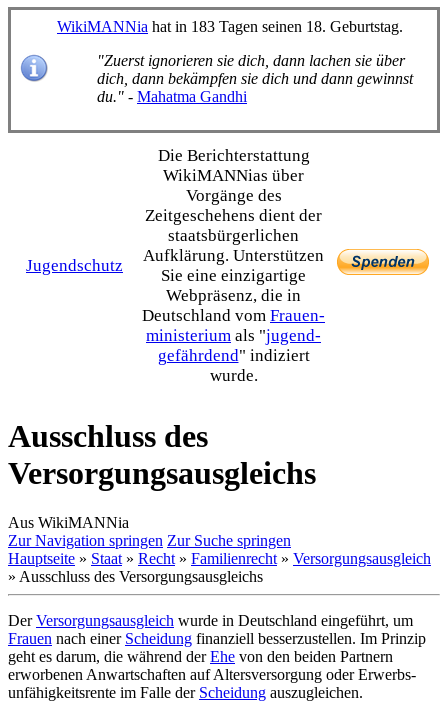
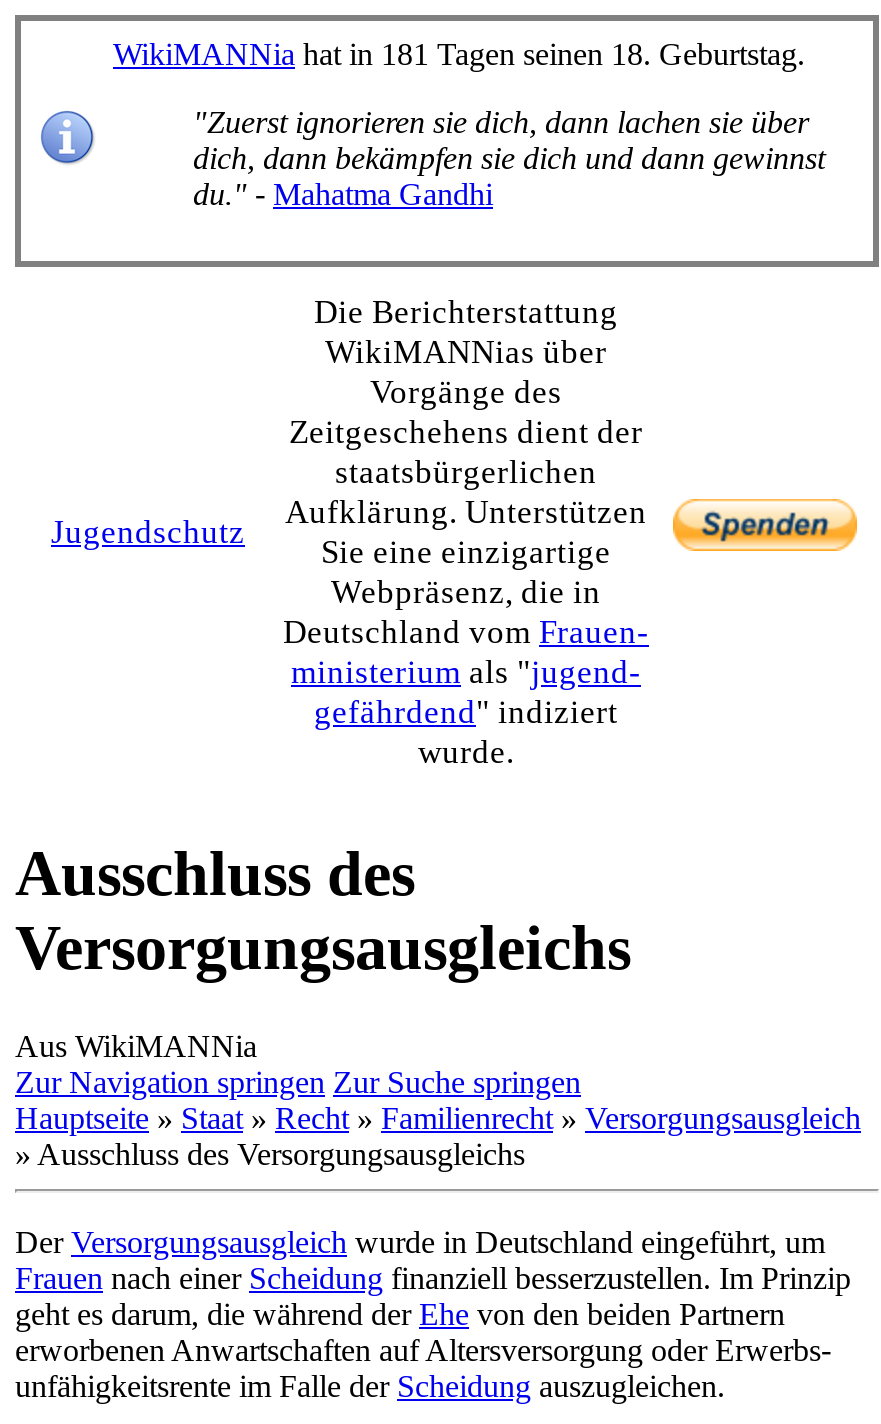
[57,18,403,35] WikiMANNia hat in 183 Tagen seinen 18. Geburtstag. -> [113,37,805,71] WikiMANNia hat in 181 Tagen seinen 18. Geburtstag.

